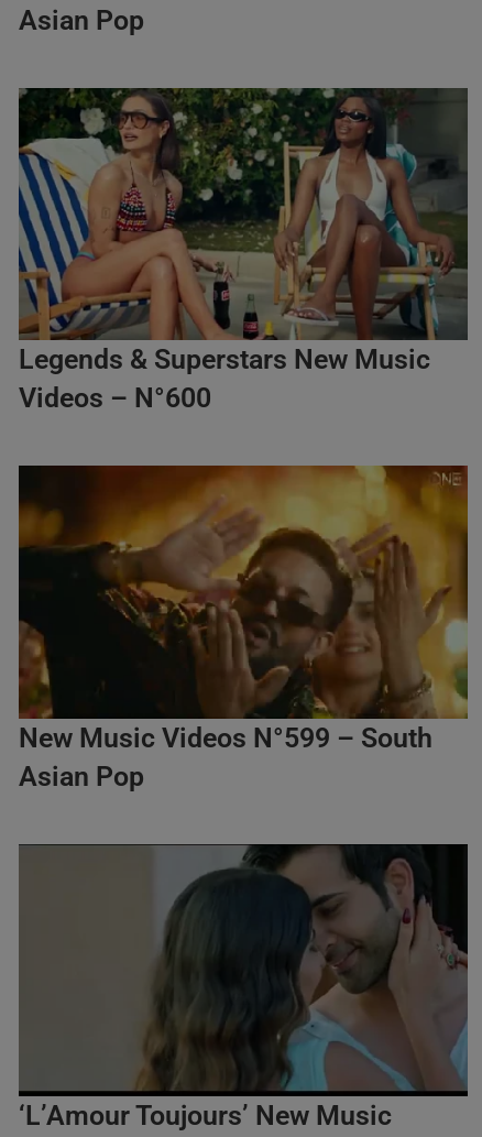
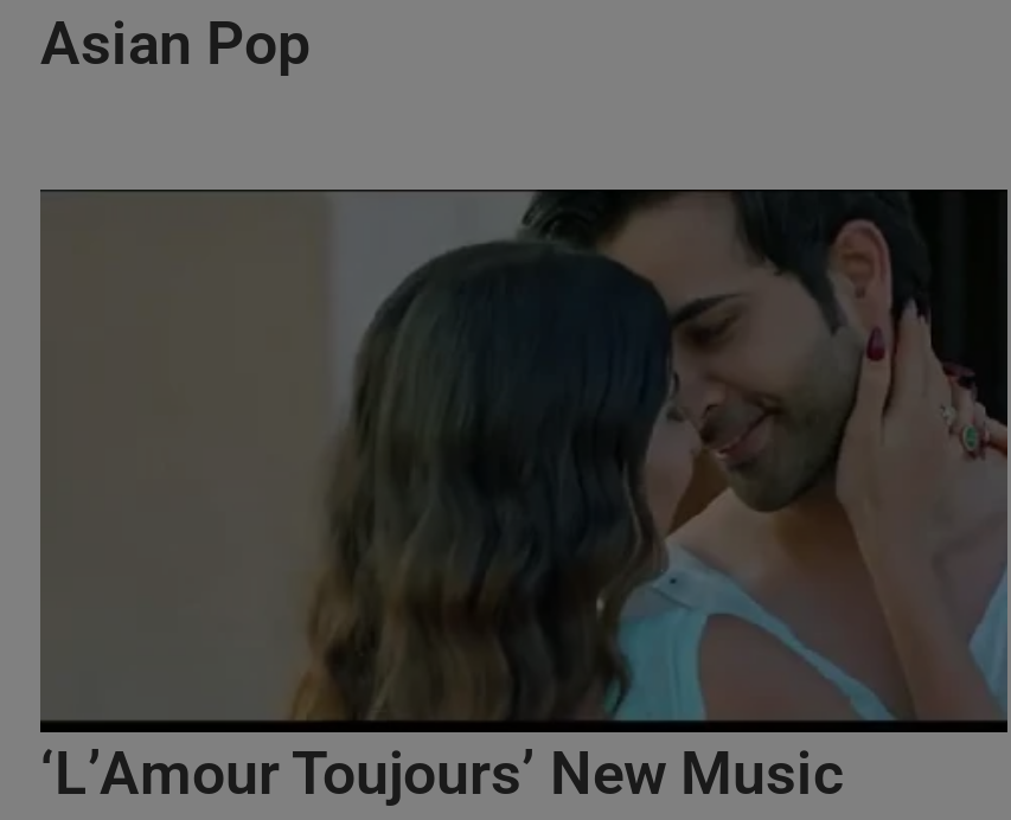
[18,87,469,414] [image] | Legends & Superstars New Music | Videos – N°600 -> none
[18,464,469,792] [image] | New Music Videos N°599 – South | Asian Pop -> none

